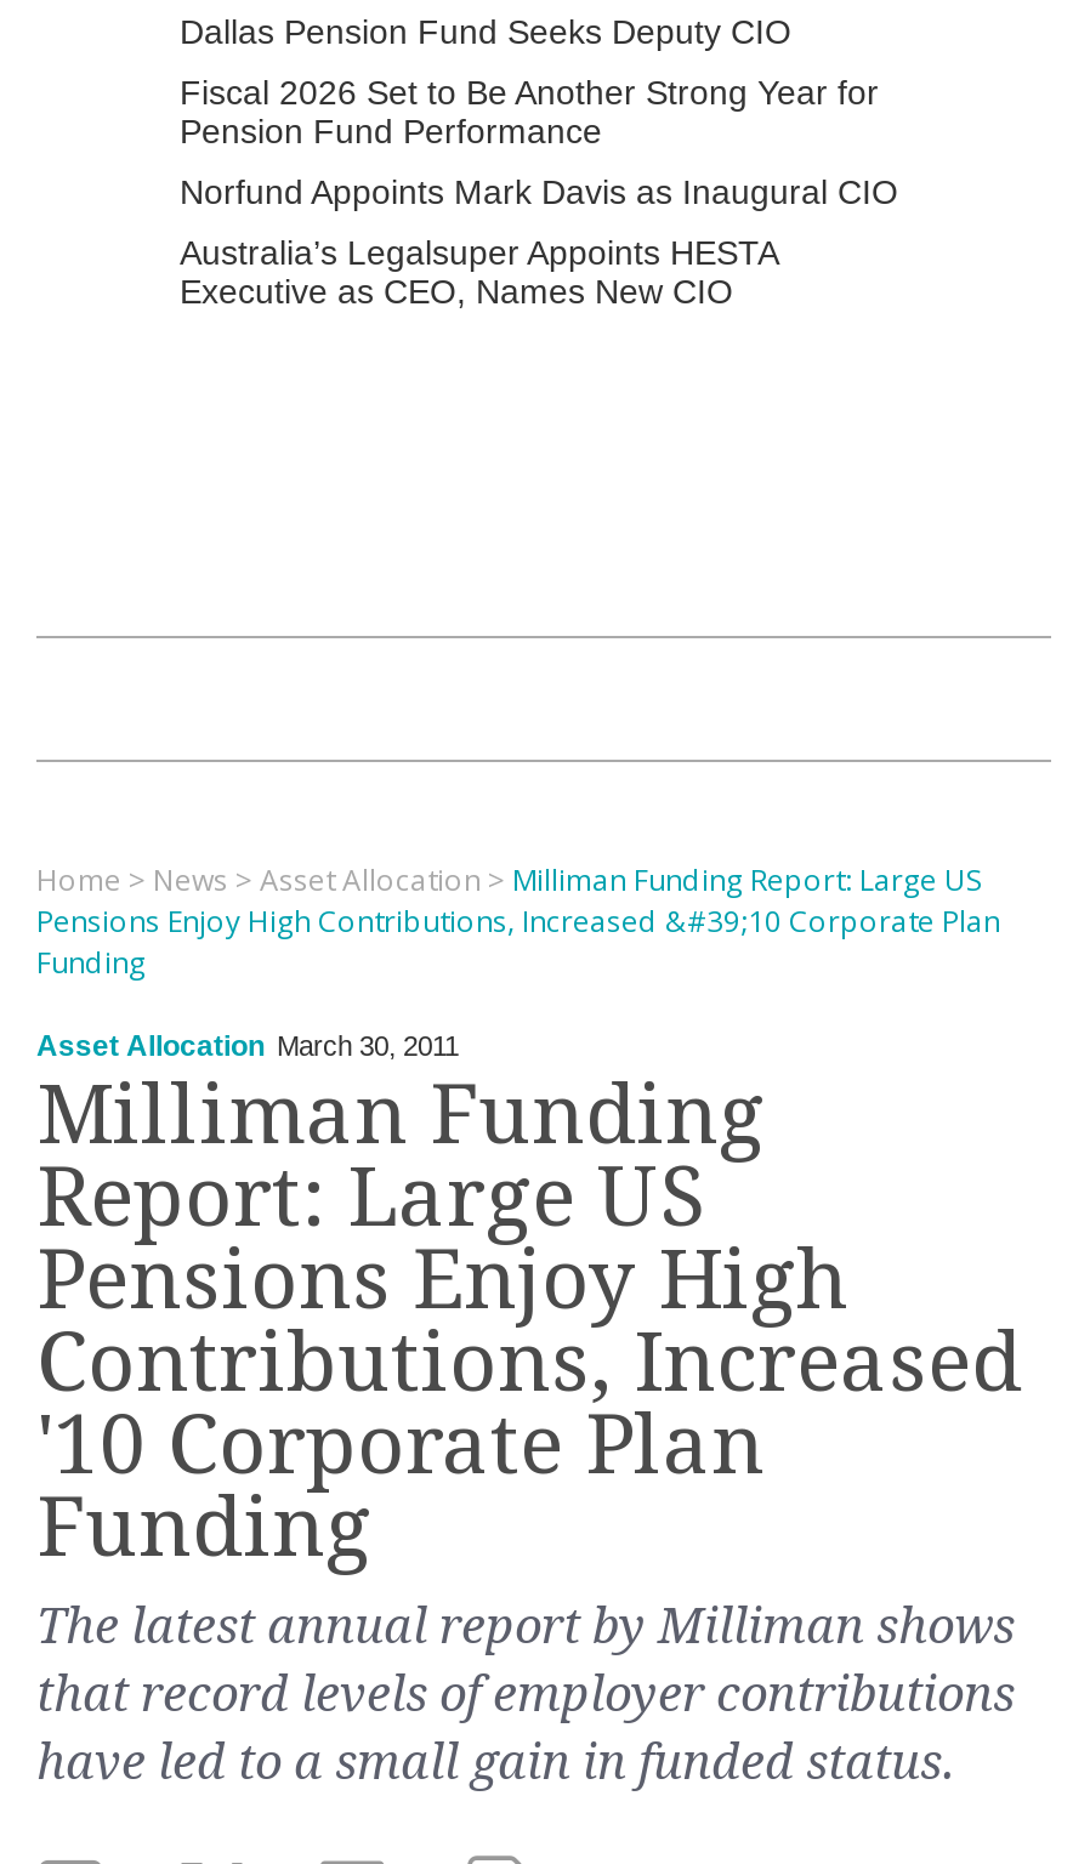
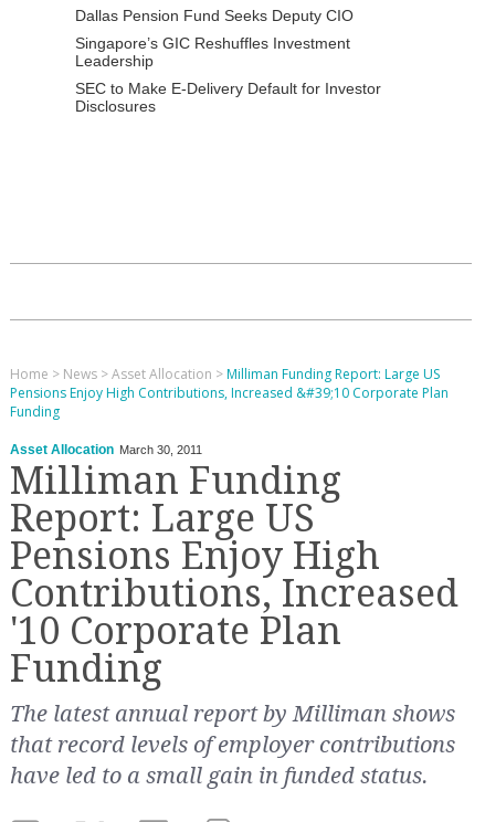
[180,72,898,309] Fiscal 2026 Set to Be Another Strong Year for | Pension Fund Performance | Norfund Appoints Mark Davis as Inaugural CIO | Australia’s Legalsuper Appoints HESTA | Executive as CEO, Names New CIO -> [75,34,381,114] Singapore’s GIC Reshuffles Investment | Leadership | SEC to Make E-Delivery Default for Investor | Disclosures

